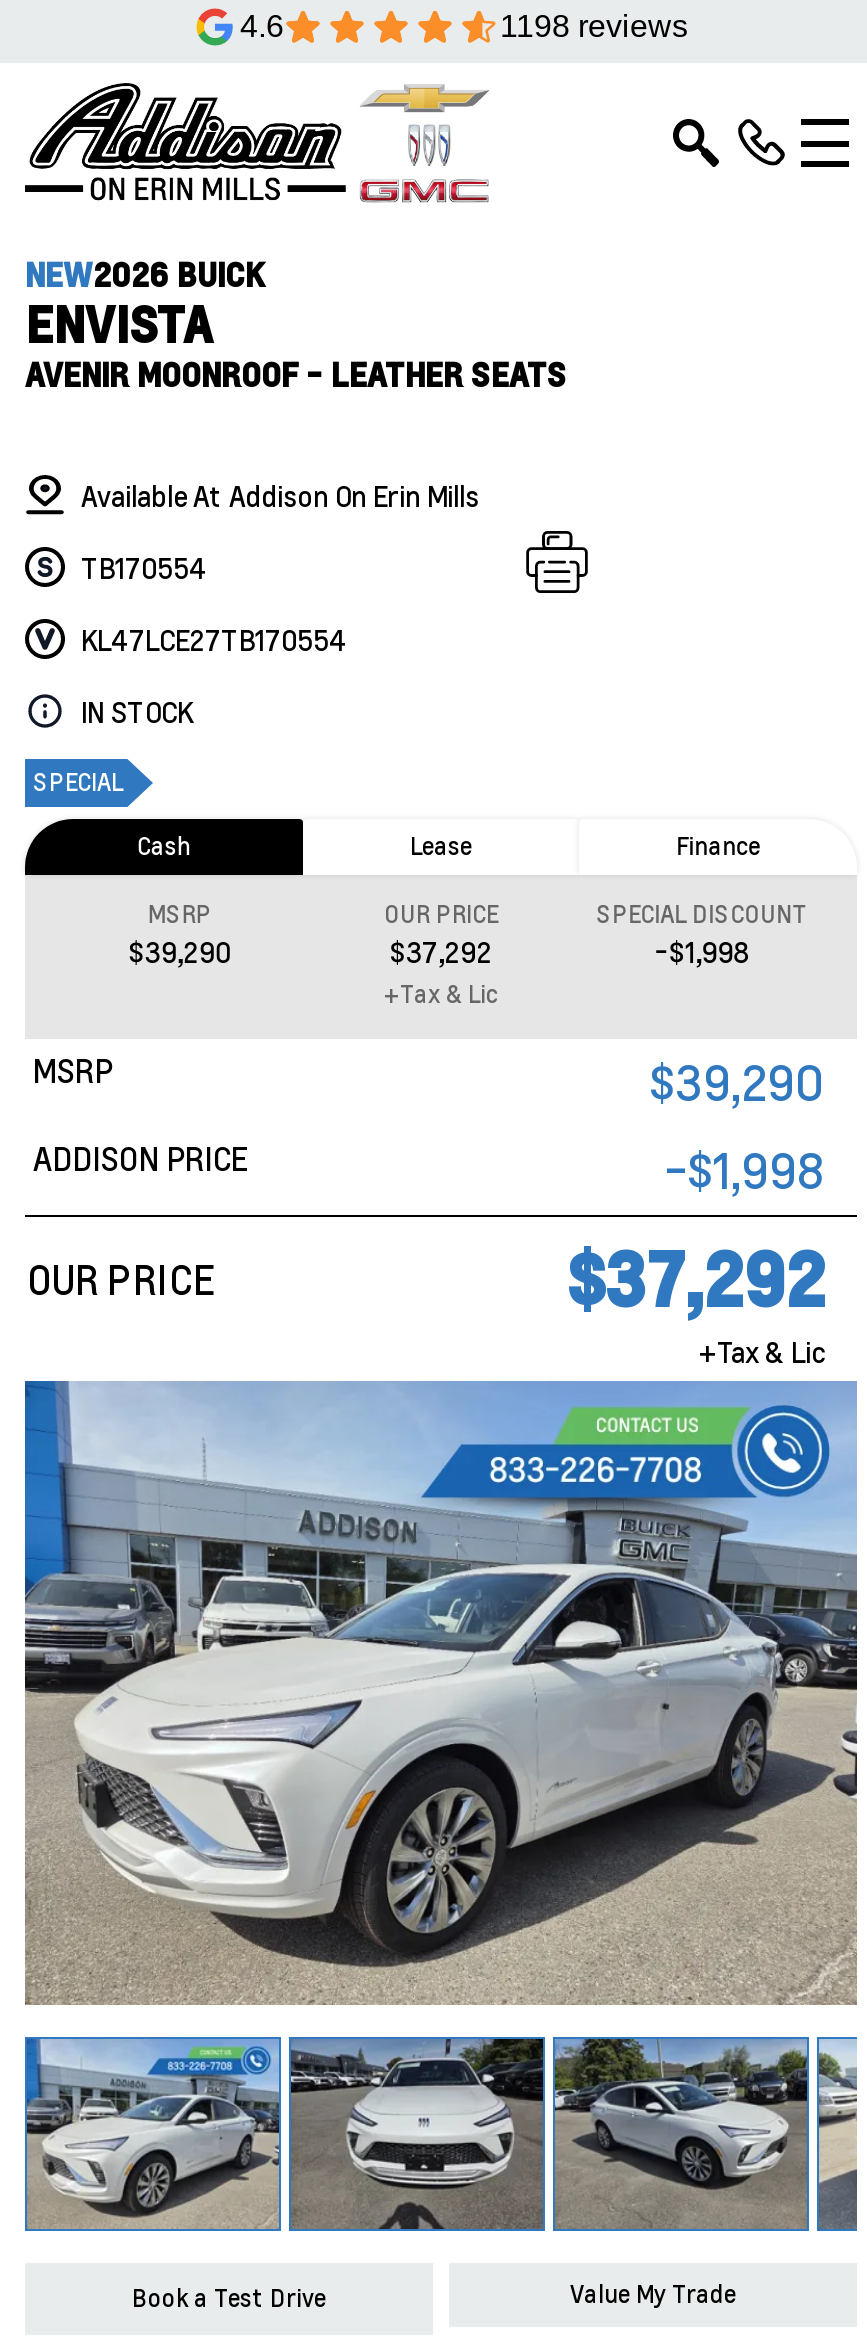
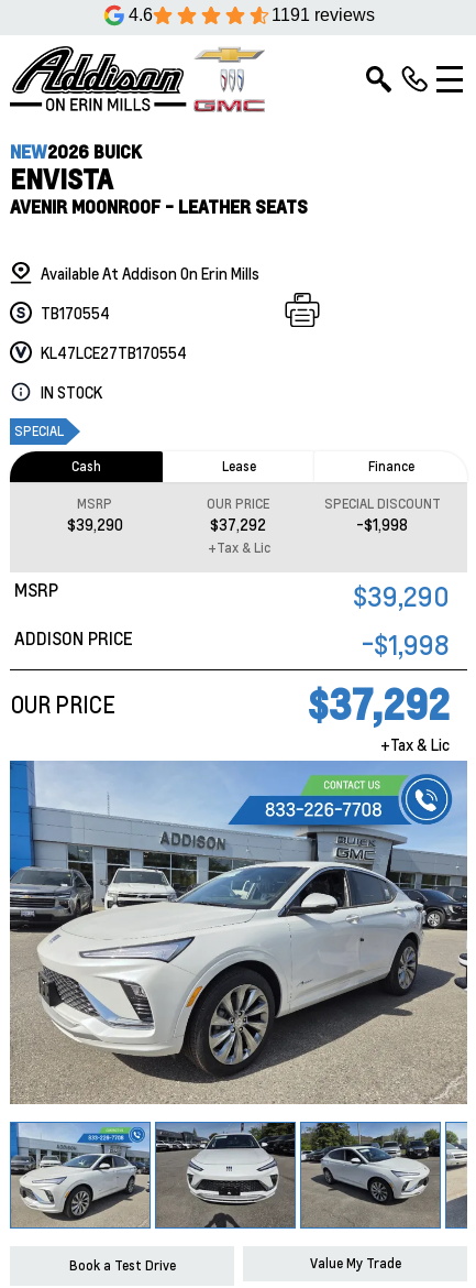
[500,9,688,43] 1198 reviews -> [271,6,374,24] 1191 reviews

